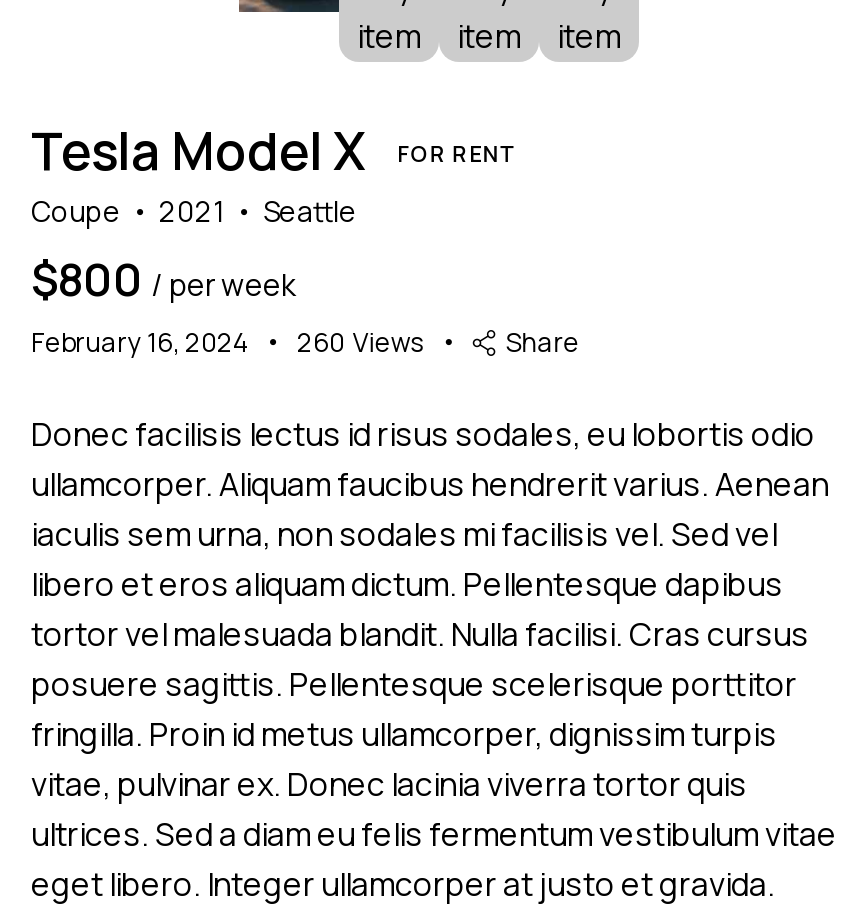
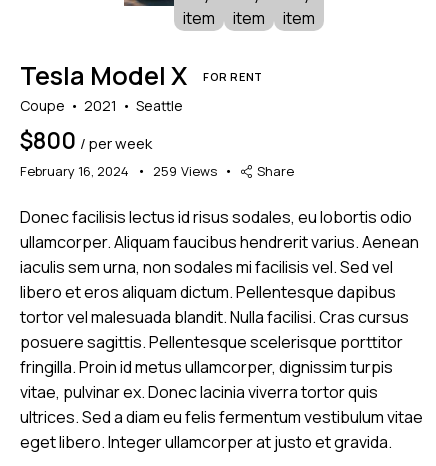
[31,324,425,360] February 16, 2024 260 Views -> [20,162,217,180] February 16, 2024 259 Views

